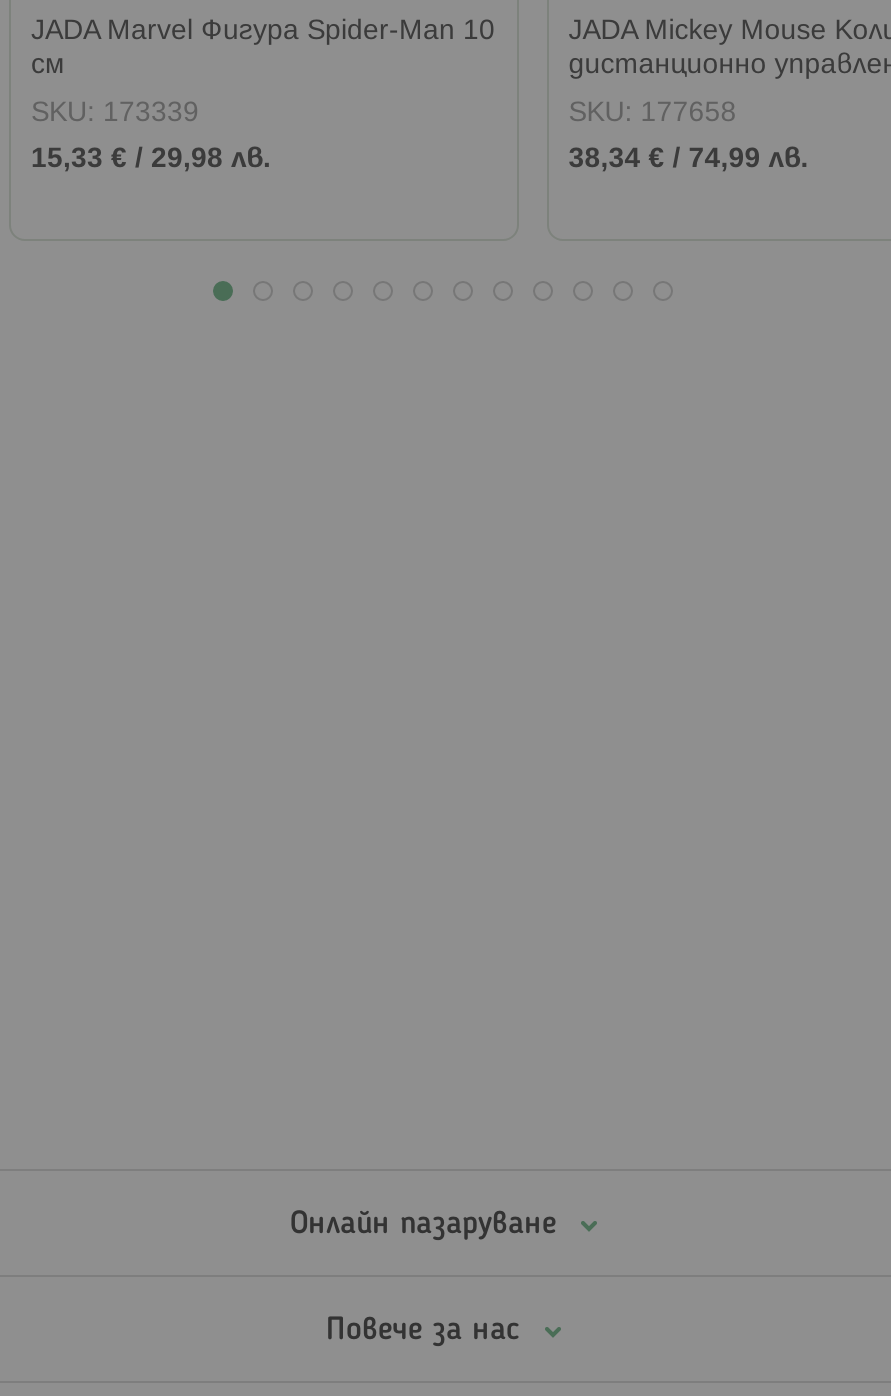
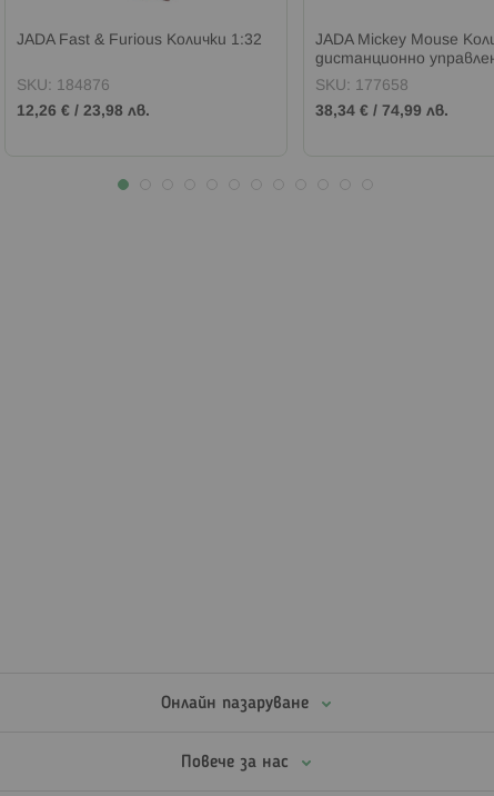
[31,18,495,78] JADA Marvel Фигура Spider-Man 10 | см -> [17,33,262,47] JADA Fast & Furious Колички 1:32
[31,100,199,126] SKU: 173339 -> [17,78,110,93] SKU: 184876
[31,146,271,172] 15,33 €/ 29,98 лв. -> [17,104,150,119] 12,26 €/ 23,98 лв.

